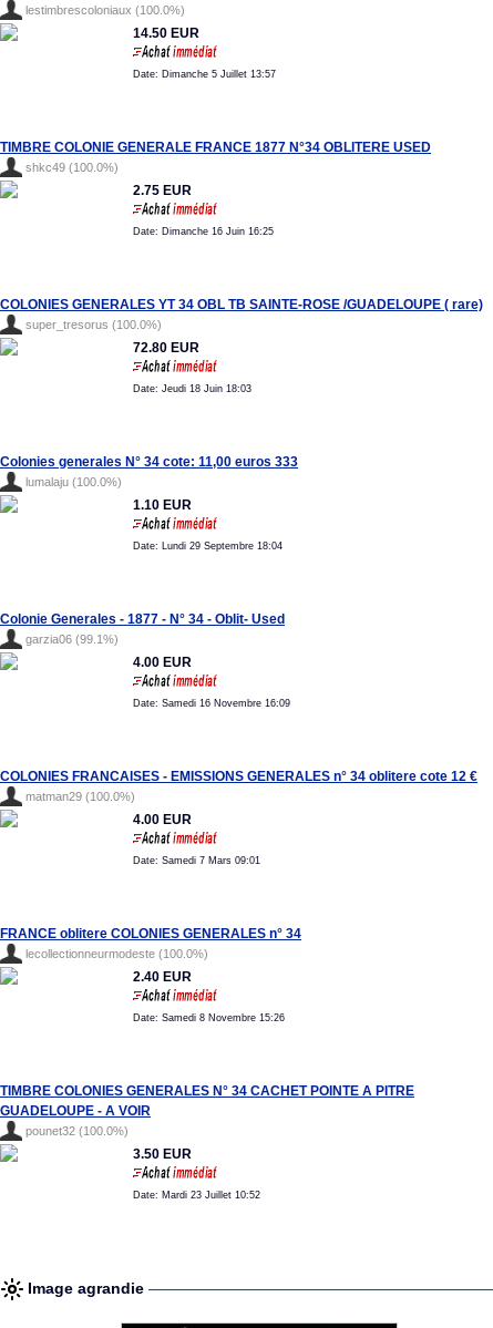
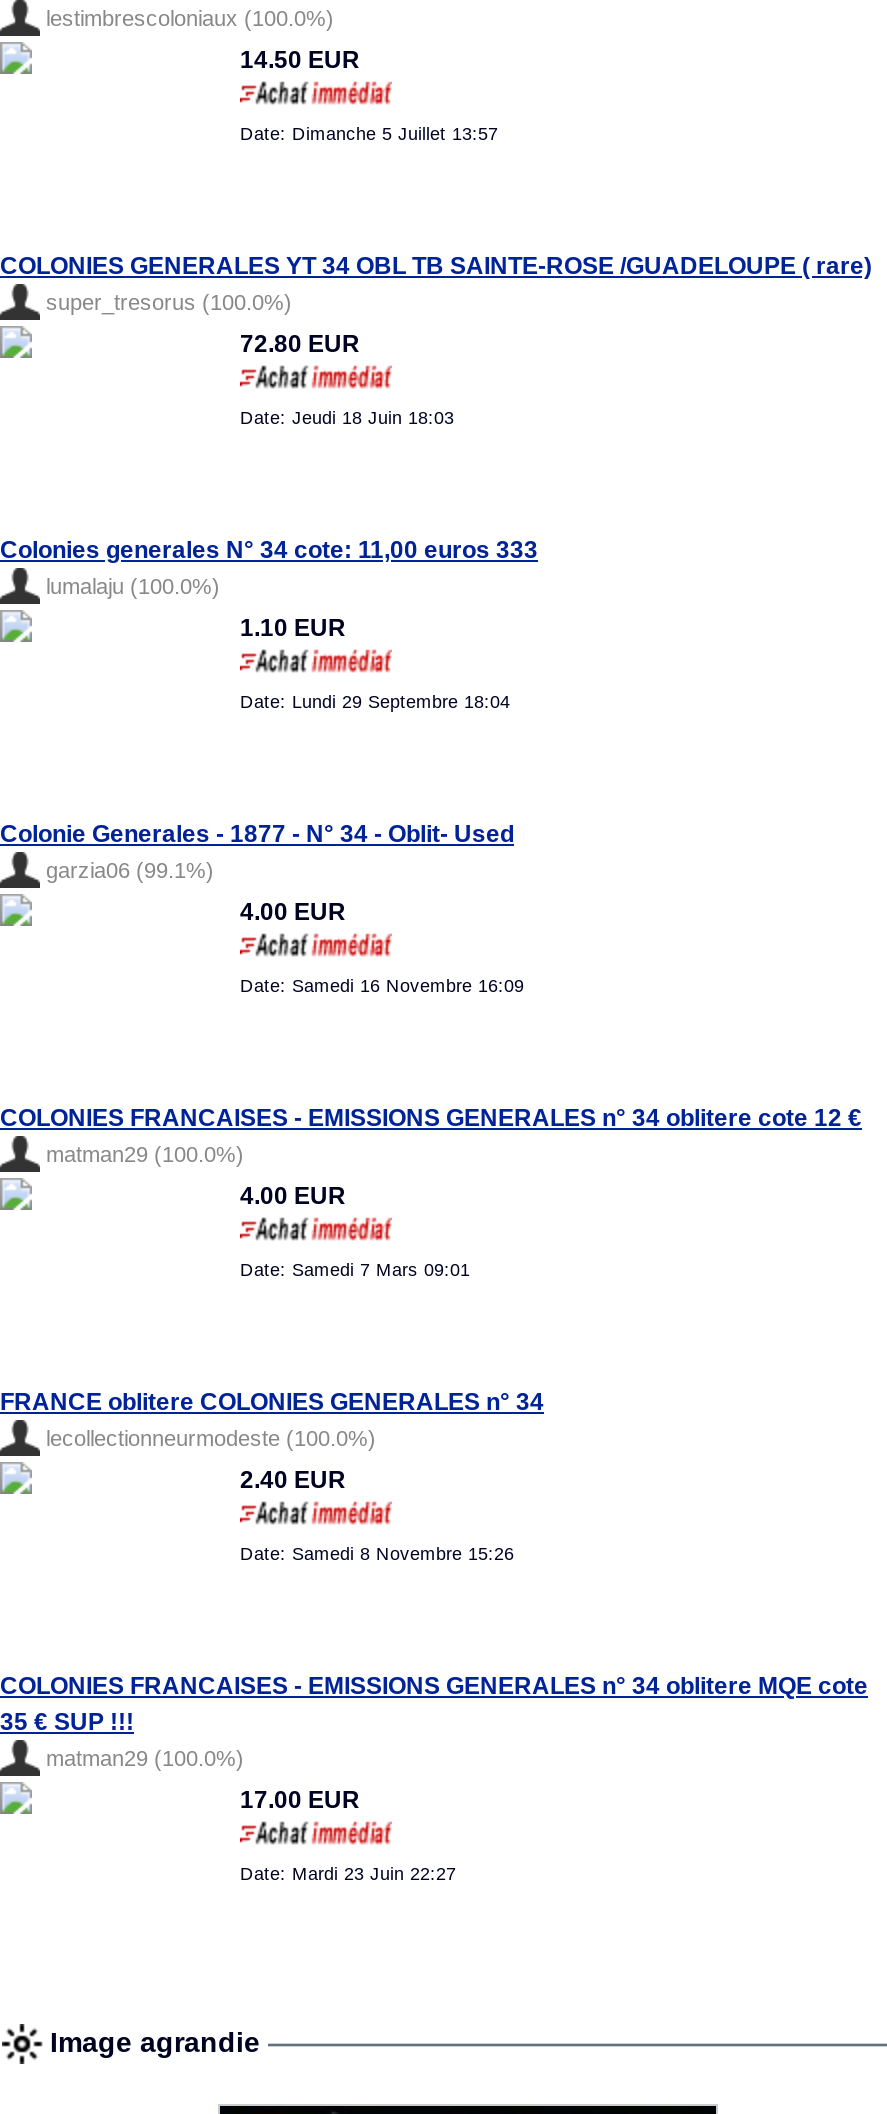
[0,140,431,237] TIMBRE COLONIE GENERALE FRANCE 1877 N°34 OBLITERE USED | shkc49 (100.0%) | 2.75 EUR | Date: Dimanche 16 Juin 16:25 -> none
[0,1083,414,1137] TIMBRE COLONIES GENERALES N° 34 CACHET POINTE A PITRE | GUADELOUPE - A VOIR | pounet32 (100.0%) -> [0,1672,868,1770] COLONIES FRANCAISES - EMISSIONS GENERALES n° 34 oblitere MQE cote | 35 € SUP !!! | matman29 (100.0%)
[133,1146,192,1162] 3.50 EUR -> [240,1786,360,1814] 17.00 EUR
[133,1190,260,1201] Date: Mardi 23 Juillet 10:52 -> [240,1864,456,1884] Date: Mardi 23 Juin 22:27

